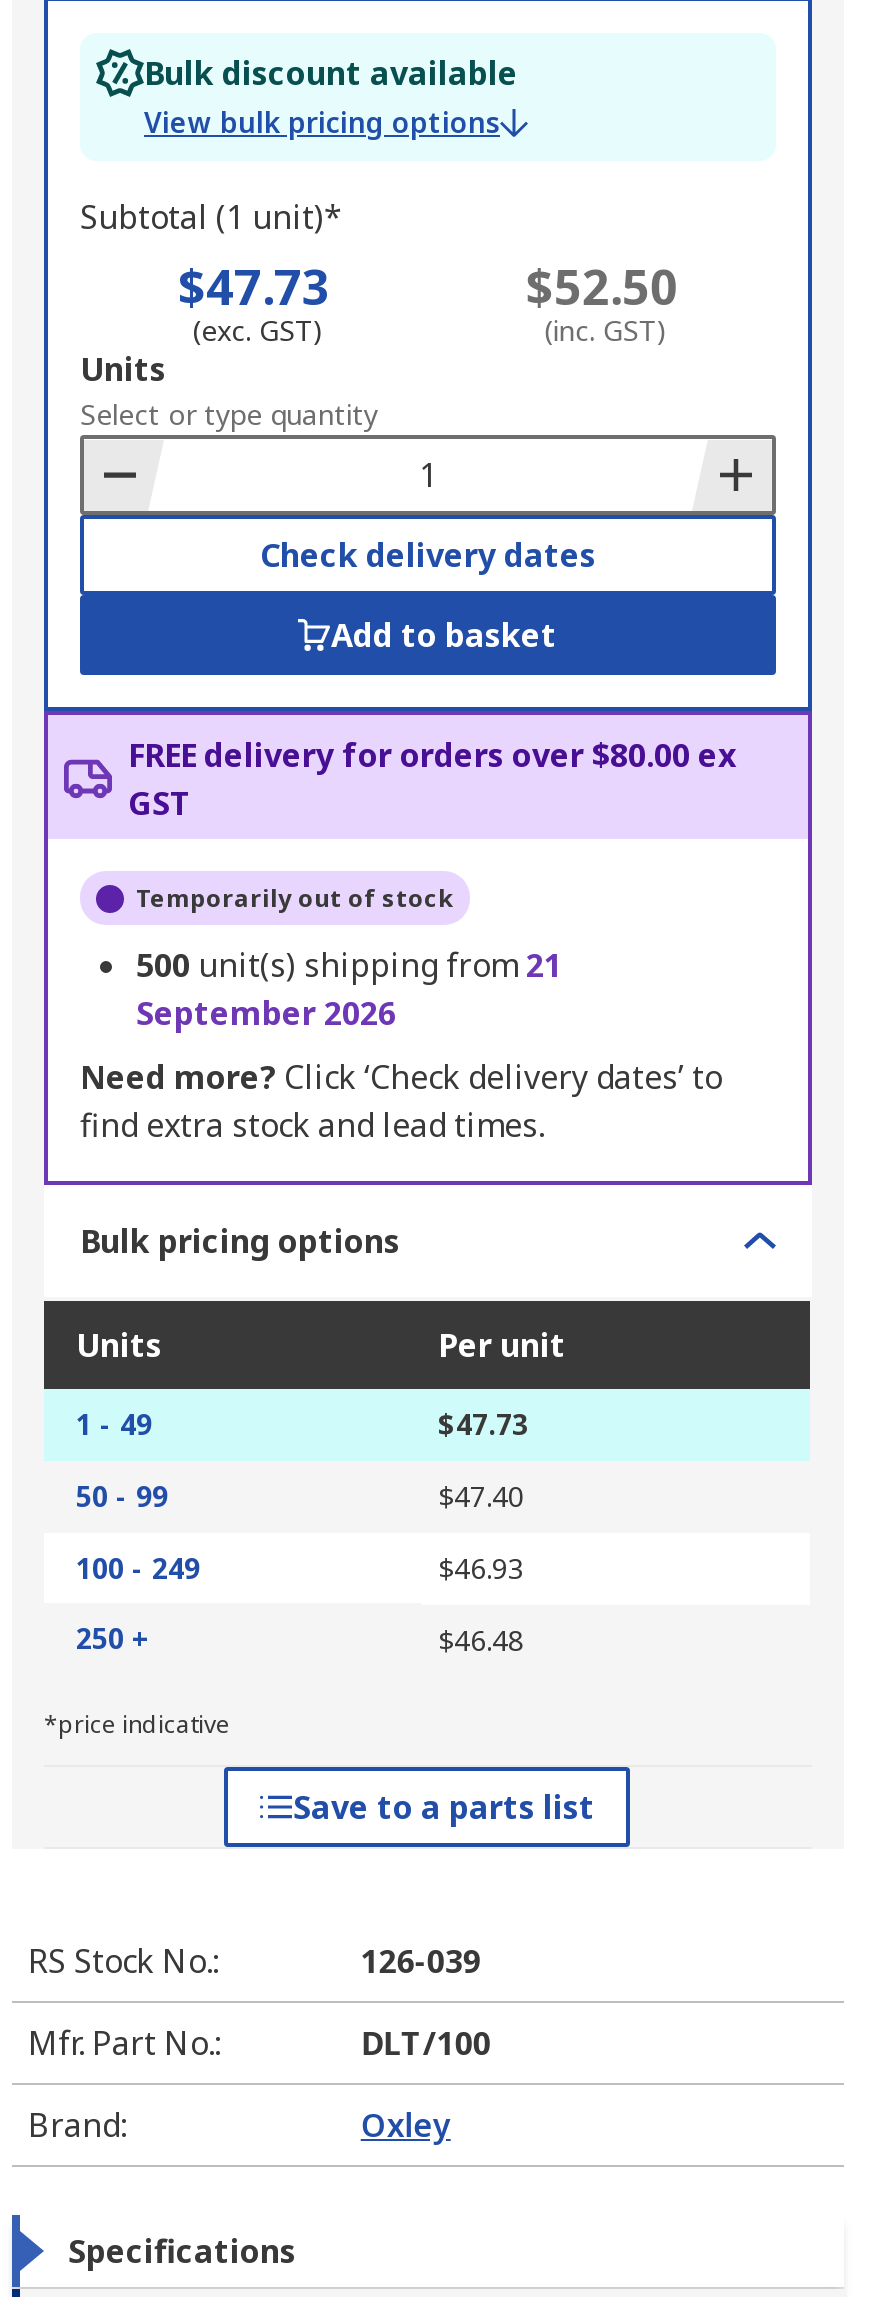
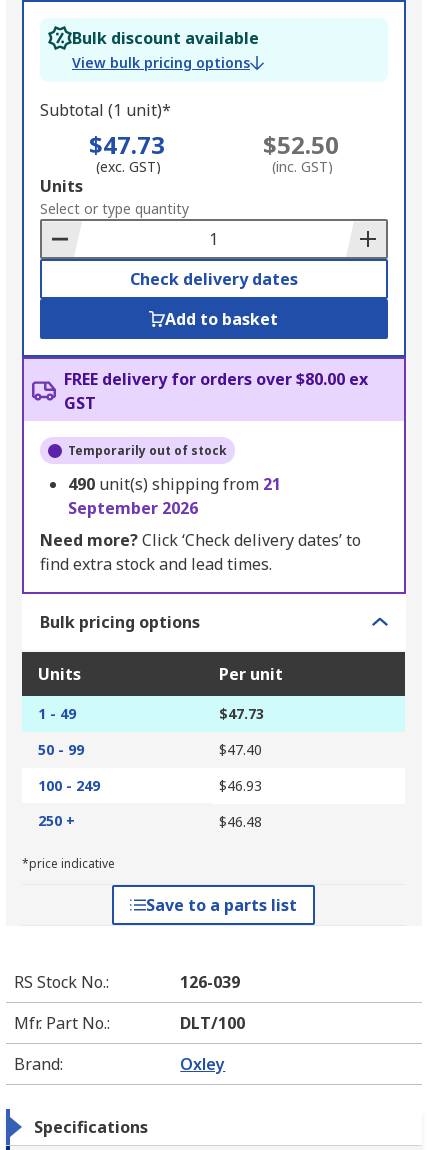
[136,944,562,988] 500 unit(s) shipping from 21 -> [68,473,281,495] 490 unit(s) shipping from 21

